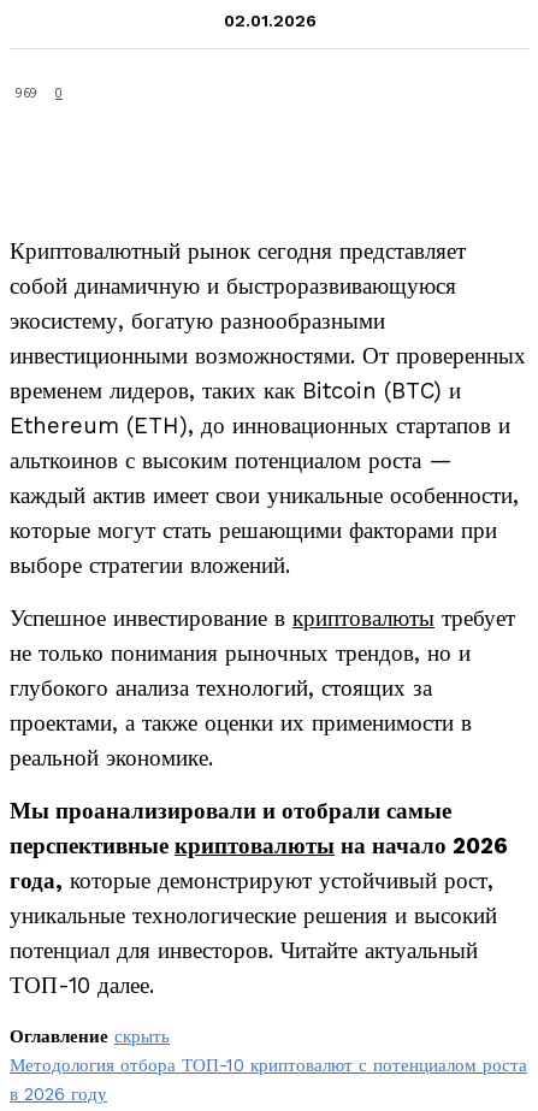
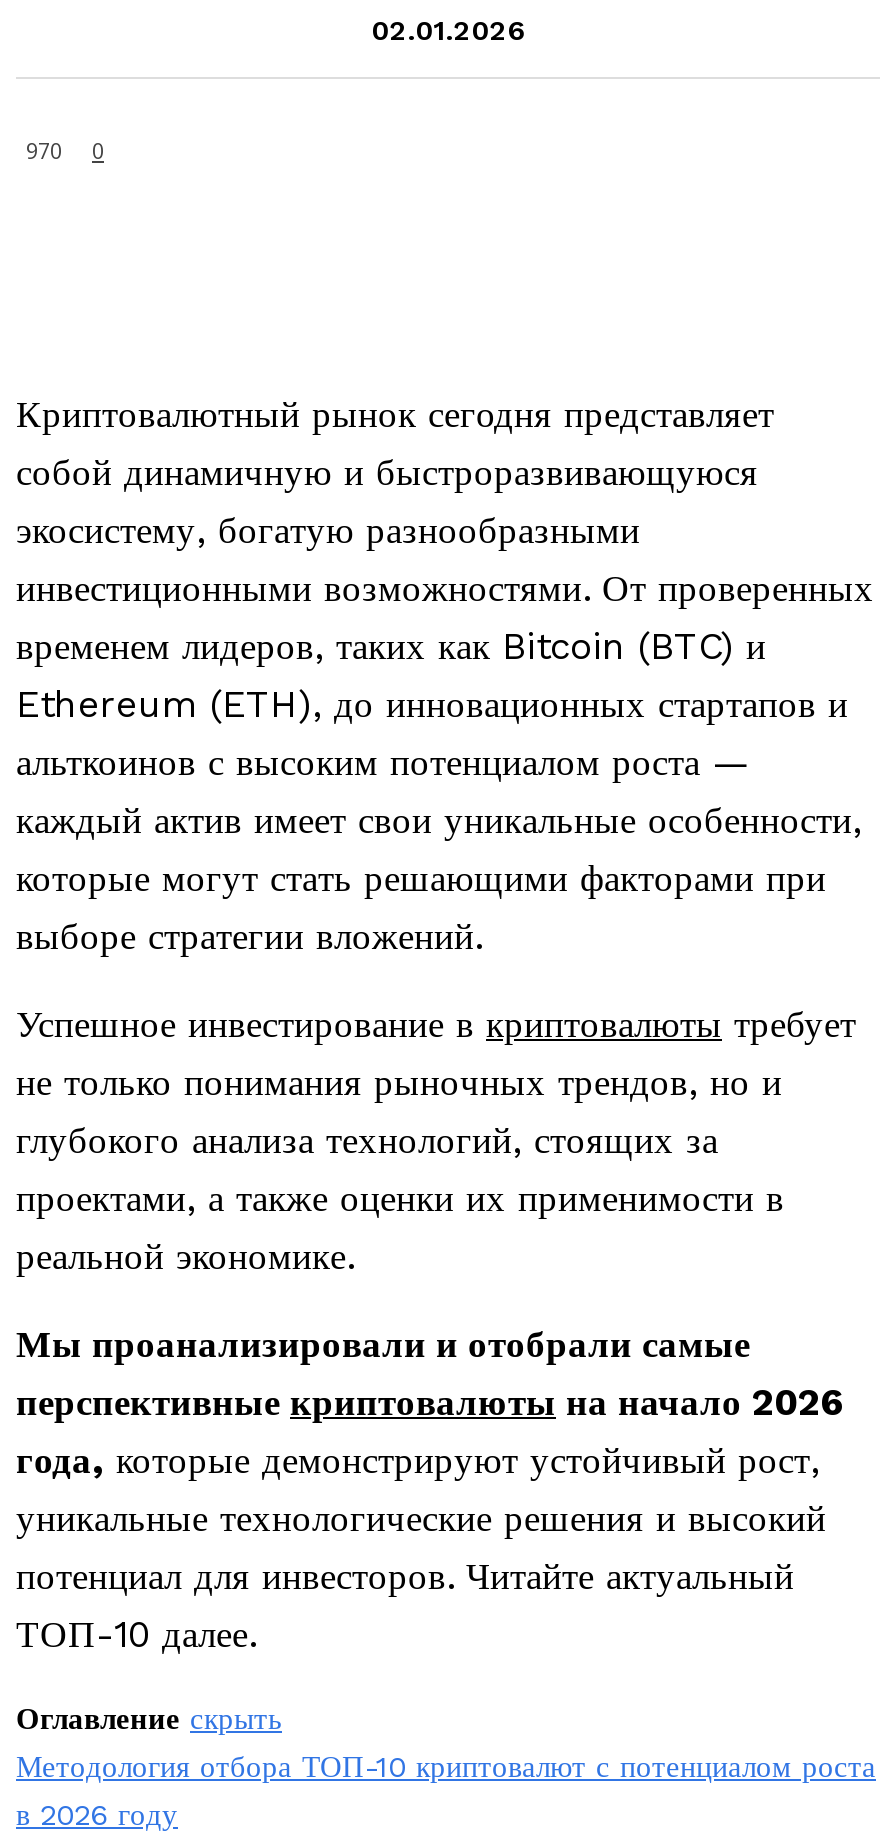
[16,83,63,101] 969 0 -> [26,135,104,165] 970 0

